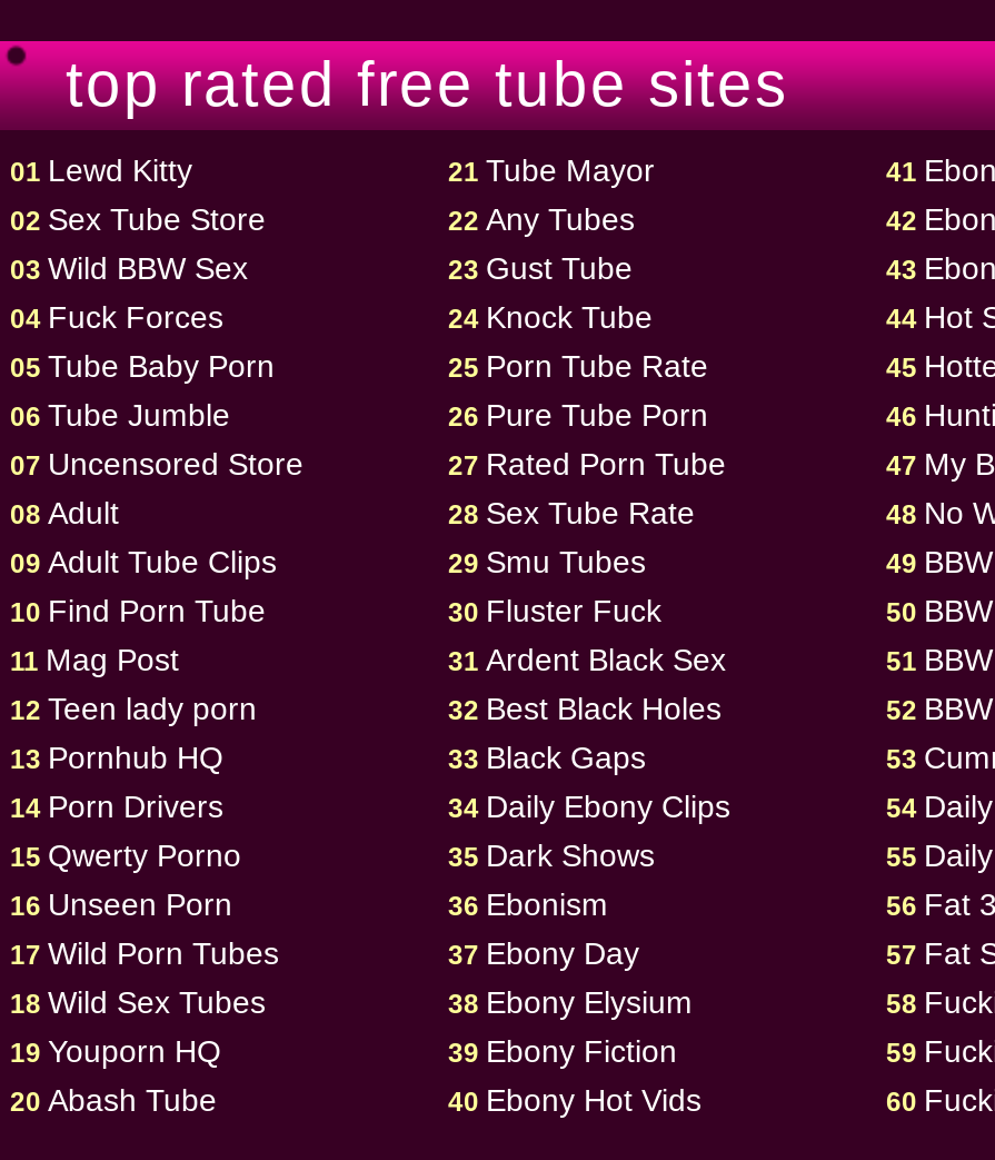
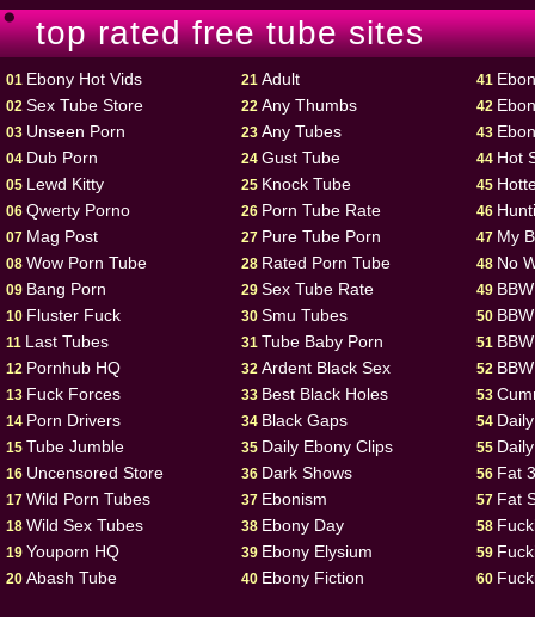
[10,152,192,188] 01 Lewd Kitty -> [6,69,142,88] 01 Ebony Hot Vids
[448,152,730,1118] 21 Tube Mayor | 22 Any Tubes | 23 Gust Tube | 24 Knock Tube | 25 Porn Tube Rate | 26 Pure Tube Porn | 27 Rated Porn Tube | 28 Sex Tube Rate | 29 Smu Tubes | 30 Fluster Fuck | 31 Ardent Black Sex | 32 Best Black Holes | 33 Black Gaps | 34 Daily Ebony Clips | 35 Dark Shows | 36 Ebonism | 37 Ebony Day | 38 Ebony Elysium | 39 Ebony Fiction | 40 Ebony Hot Vids -> [241,69,393,587] 21 Adult | 22 Any Thumbs | 23 Any Tubes | 24 Gust Tube | 25 Knock Tube | 26 Porn Tube Rate | 27 Pure Tube Porn | 28 Rated Porn Tube | 29 Sex Tube Rate | 30 Smu Tubes | 31 Tube Baby Porn | 32 Ardent Black Sex | 33 Best Black Holes | 34 Black Gaps | 35 Daily Ebony Clips | 36 Dark Shows | 37 Ebonism | 38 Ebony Day | 39 Ebony Elysium | 40 Ebony Fiction
[10,250,304,775] 03 Wild BBW Sex | 04 Fuck Forces | 05 Tube Baby Porn | 06 Tube Jumble | 07 Uncensored Store | 08 Adult | 09 Adult Tube Clips | 10 Find Porn Tube | 11 Mag Post | 12 Teen lady porn | 13 Pornhub HQ -> [6,122,147,403] 03 Unseen Porn | 04 Dub Porn | 05 Lewd Kitty | 06 Qwerty Porno | 07 Mag Post | 08 Wow Porn Tube | 09 Bang Porn | 10 Fluster Fuck | 11 Last Tubes | 12 Pornhub HQ | 13 Fuck Forces
[10,837,241,922] 15 Qwerty Porno | 16 Unseen Porn -> [6,437,164,482] 15 Tube Jumble | 16 Uncensored Store

